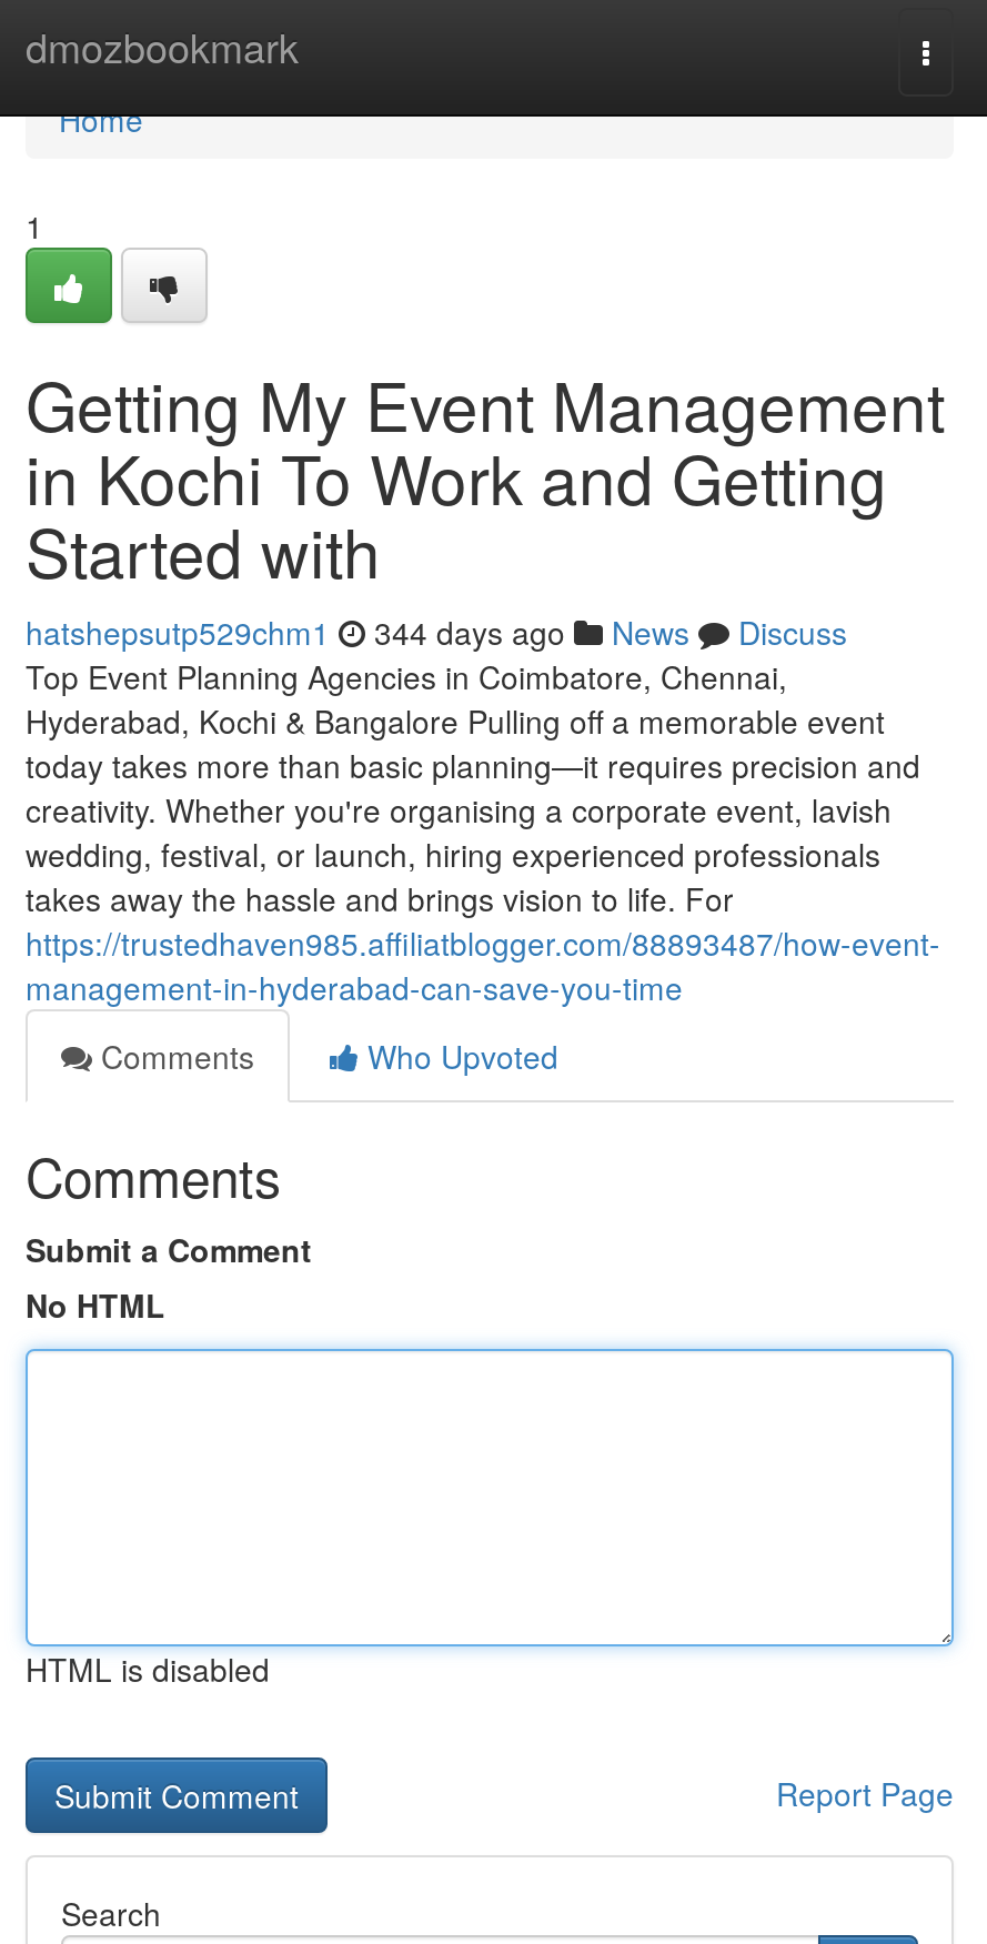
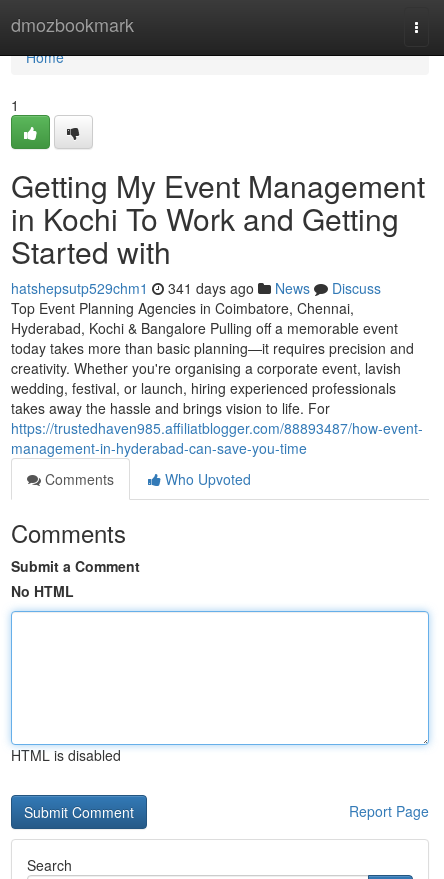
[26,610,847,654] hatshepsutp529chm1 344 days ago News Discuss -> [11,278,381,298] hatshepsutp529chm1 341 days ago News Discuss

